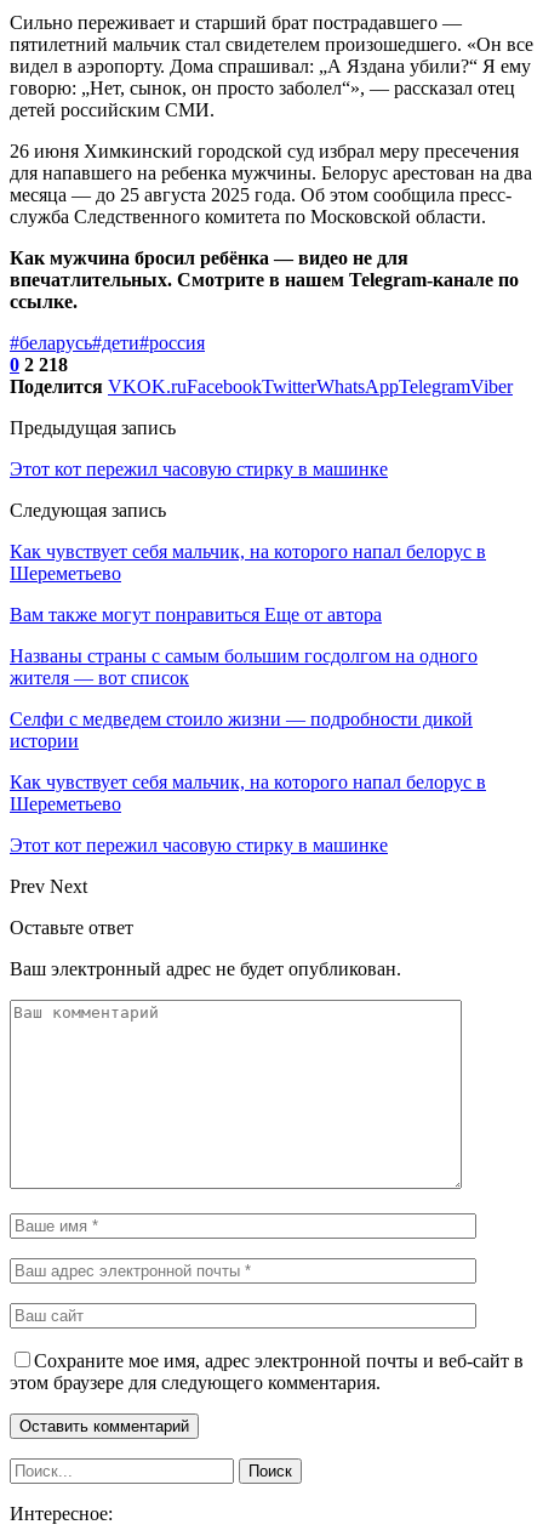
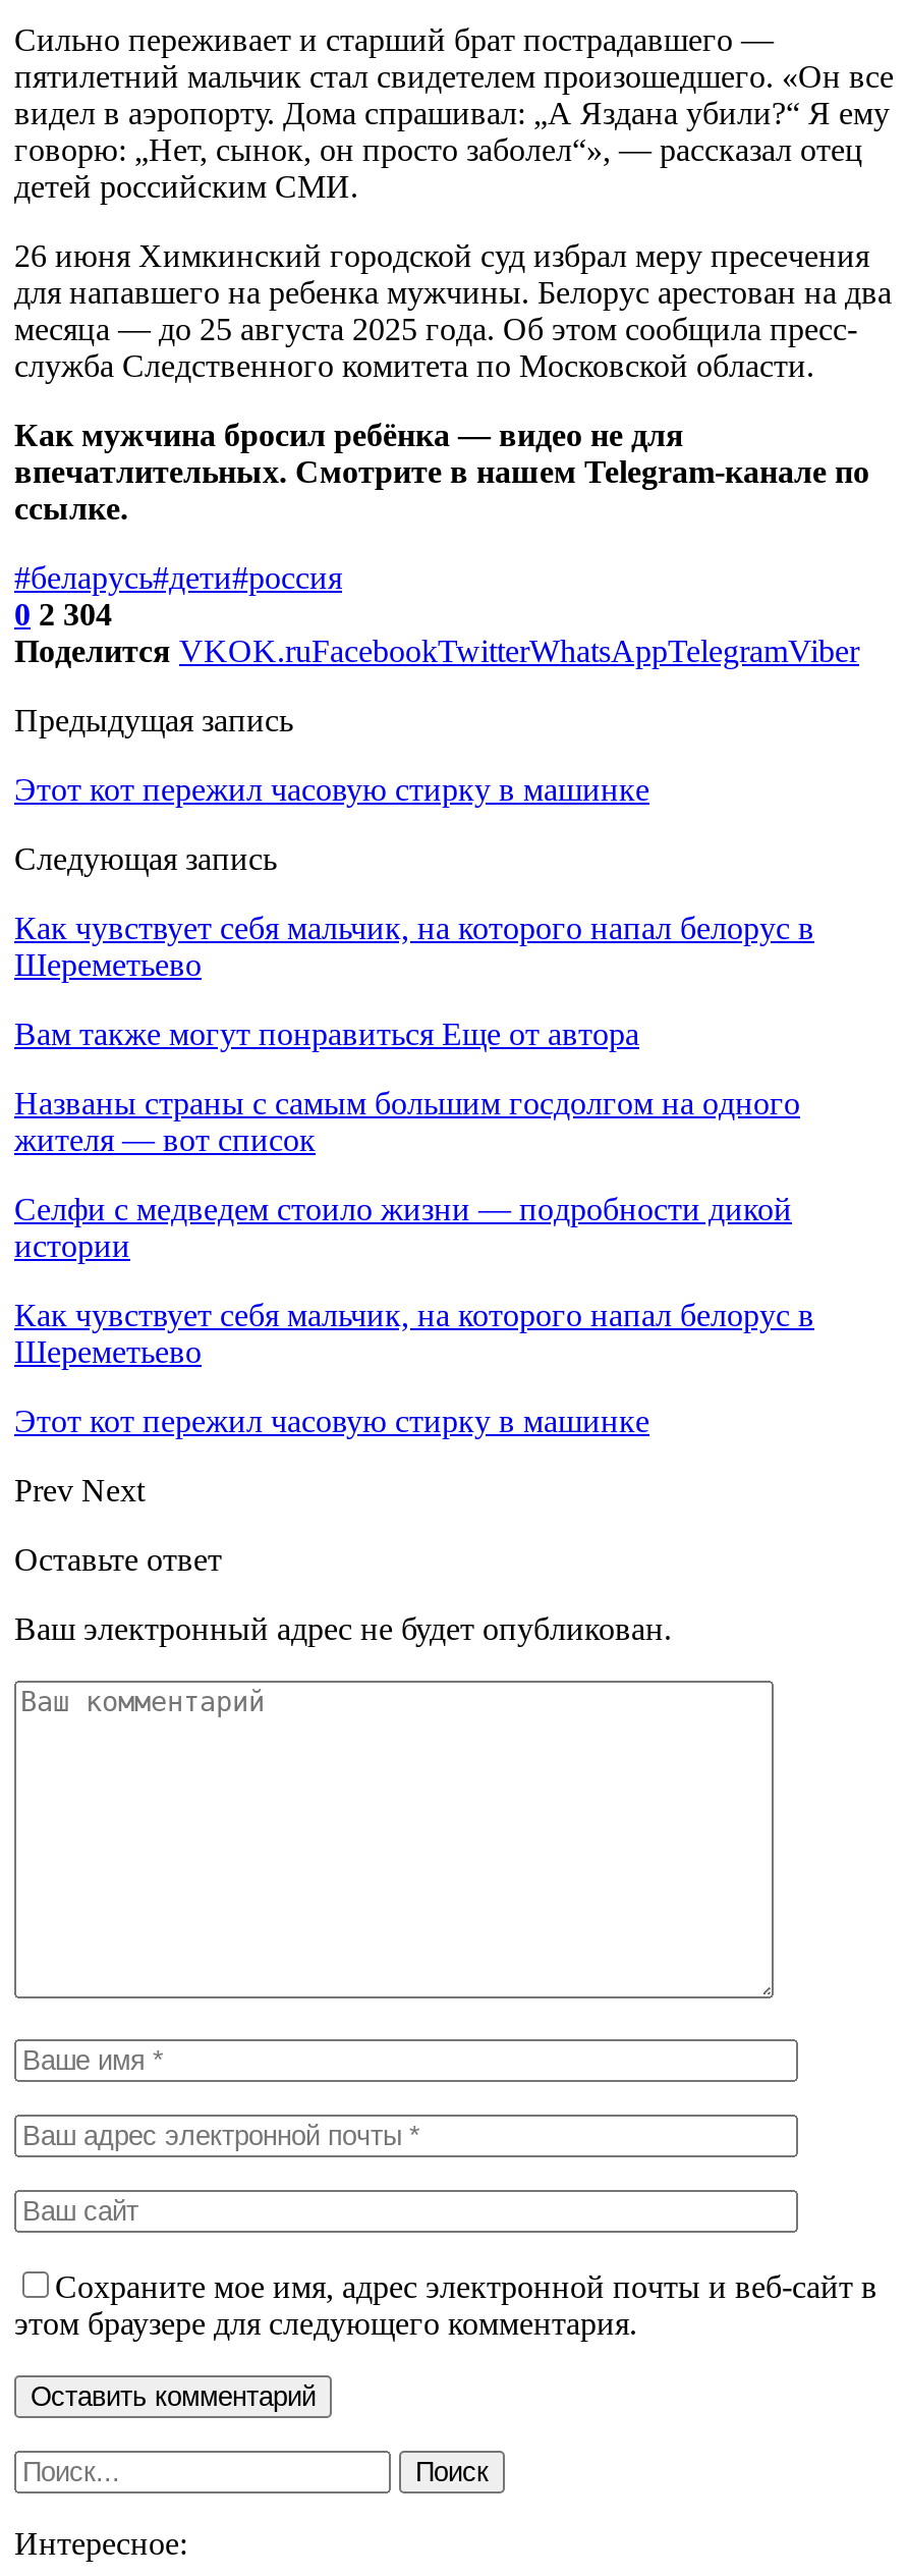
[10,354,68,375] 0 2 218 -> [14,596,112,631] 0 2 304

